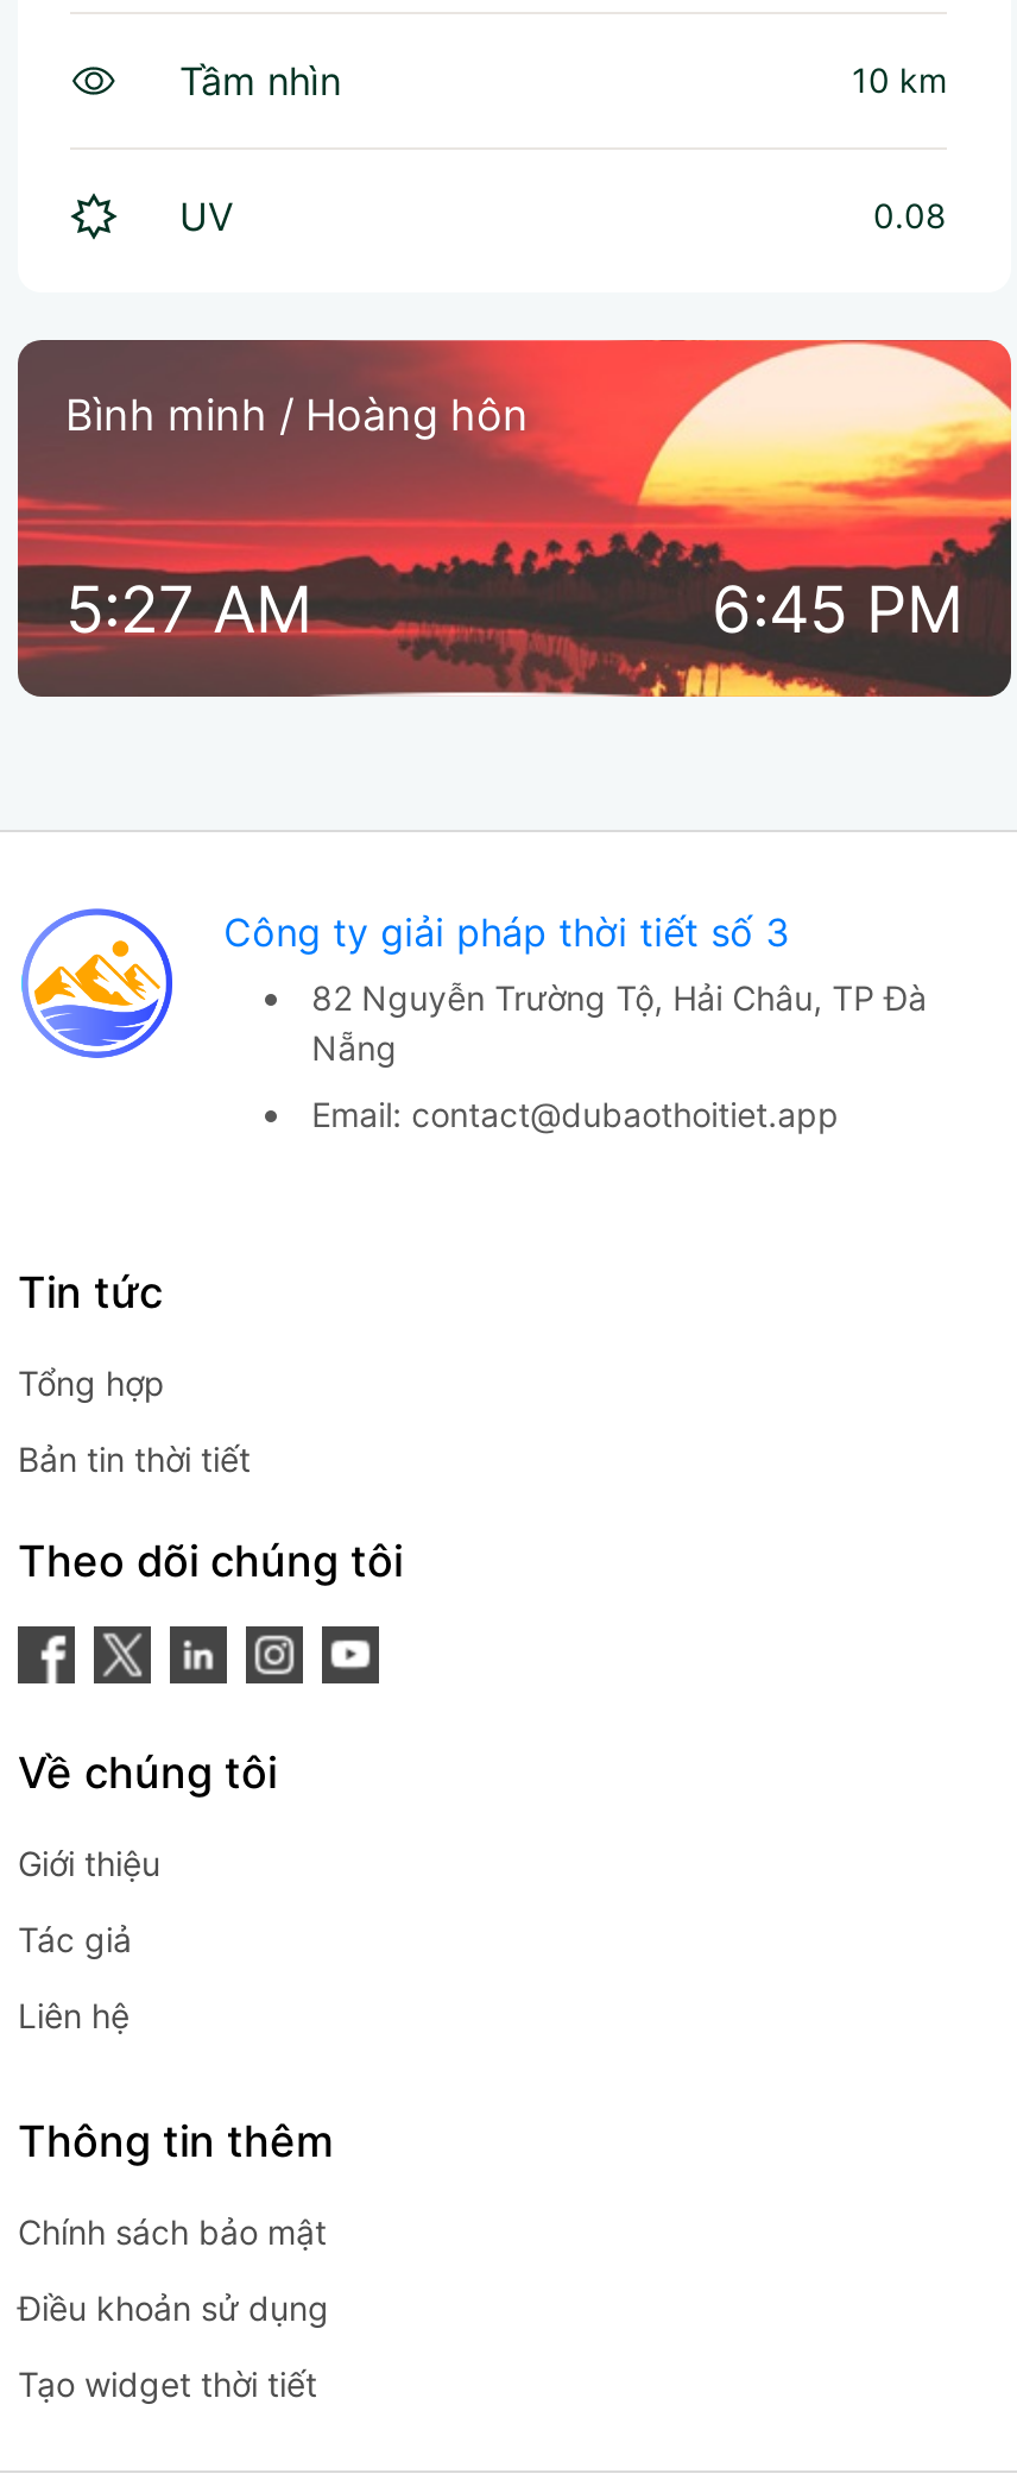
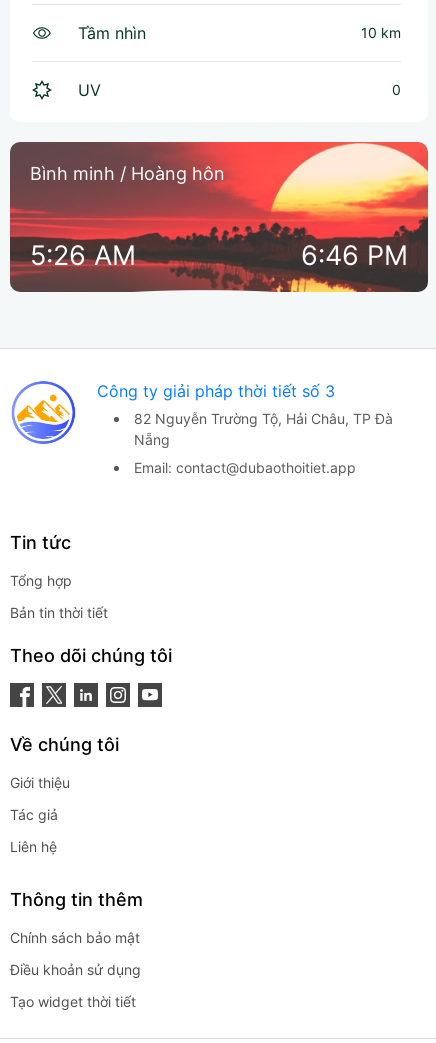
[873,195,947,235] 0.08 -> [392,81,401,98] 0
[65,571,312,649] 5:27 AM -> [30,239,136,272] 5:26 AM
[712,571,964,649] 6:45 PM -> [301,239,408,272] 6:46 PM

